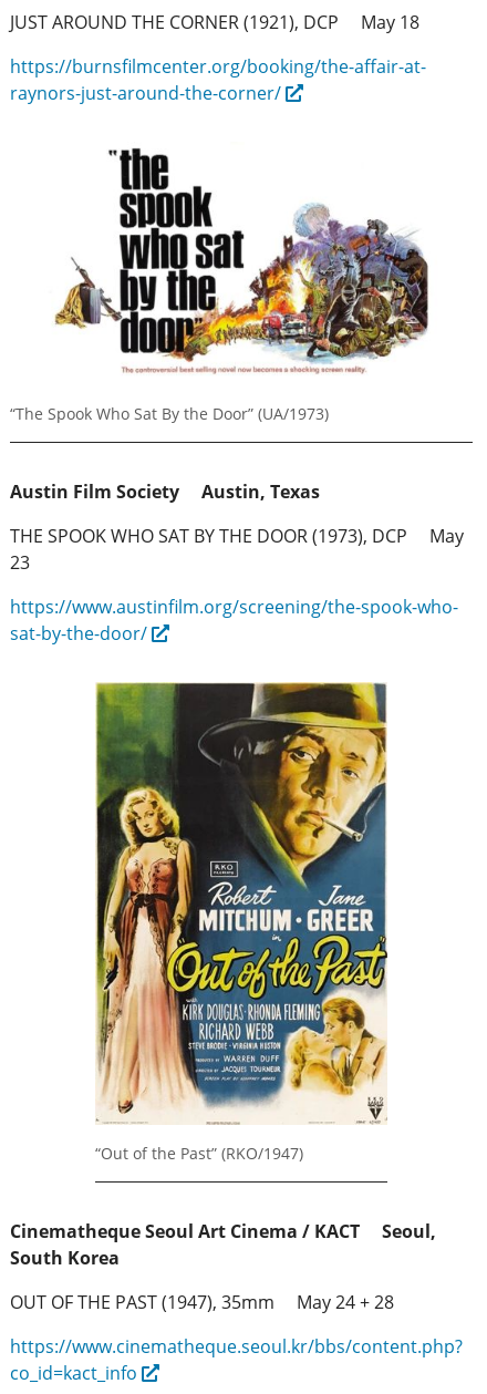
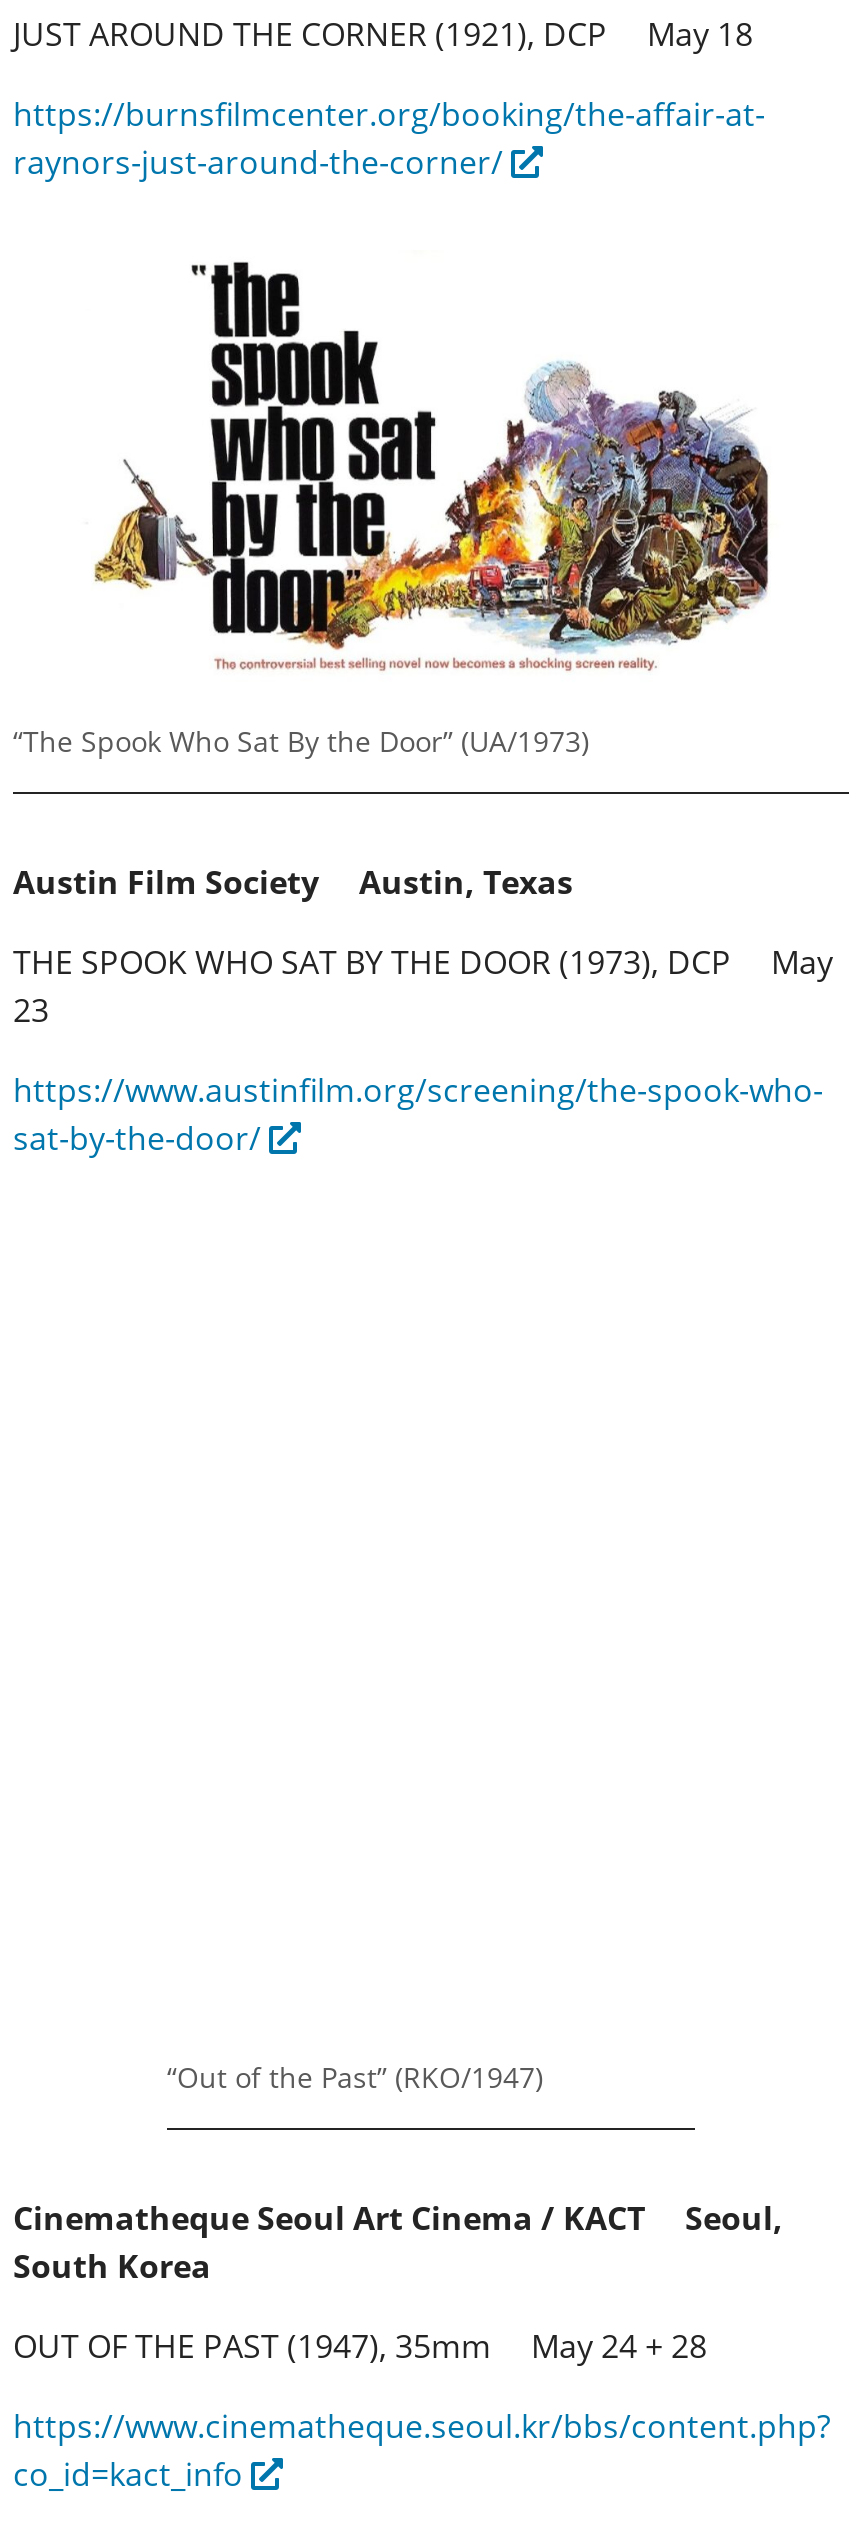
[95,681,388,1125] [image] -> none

